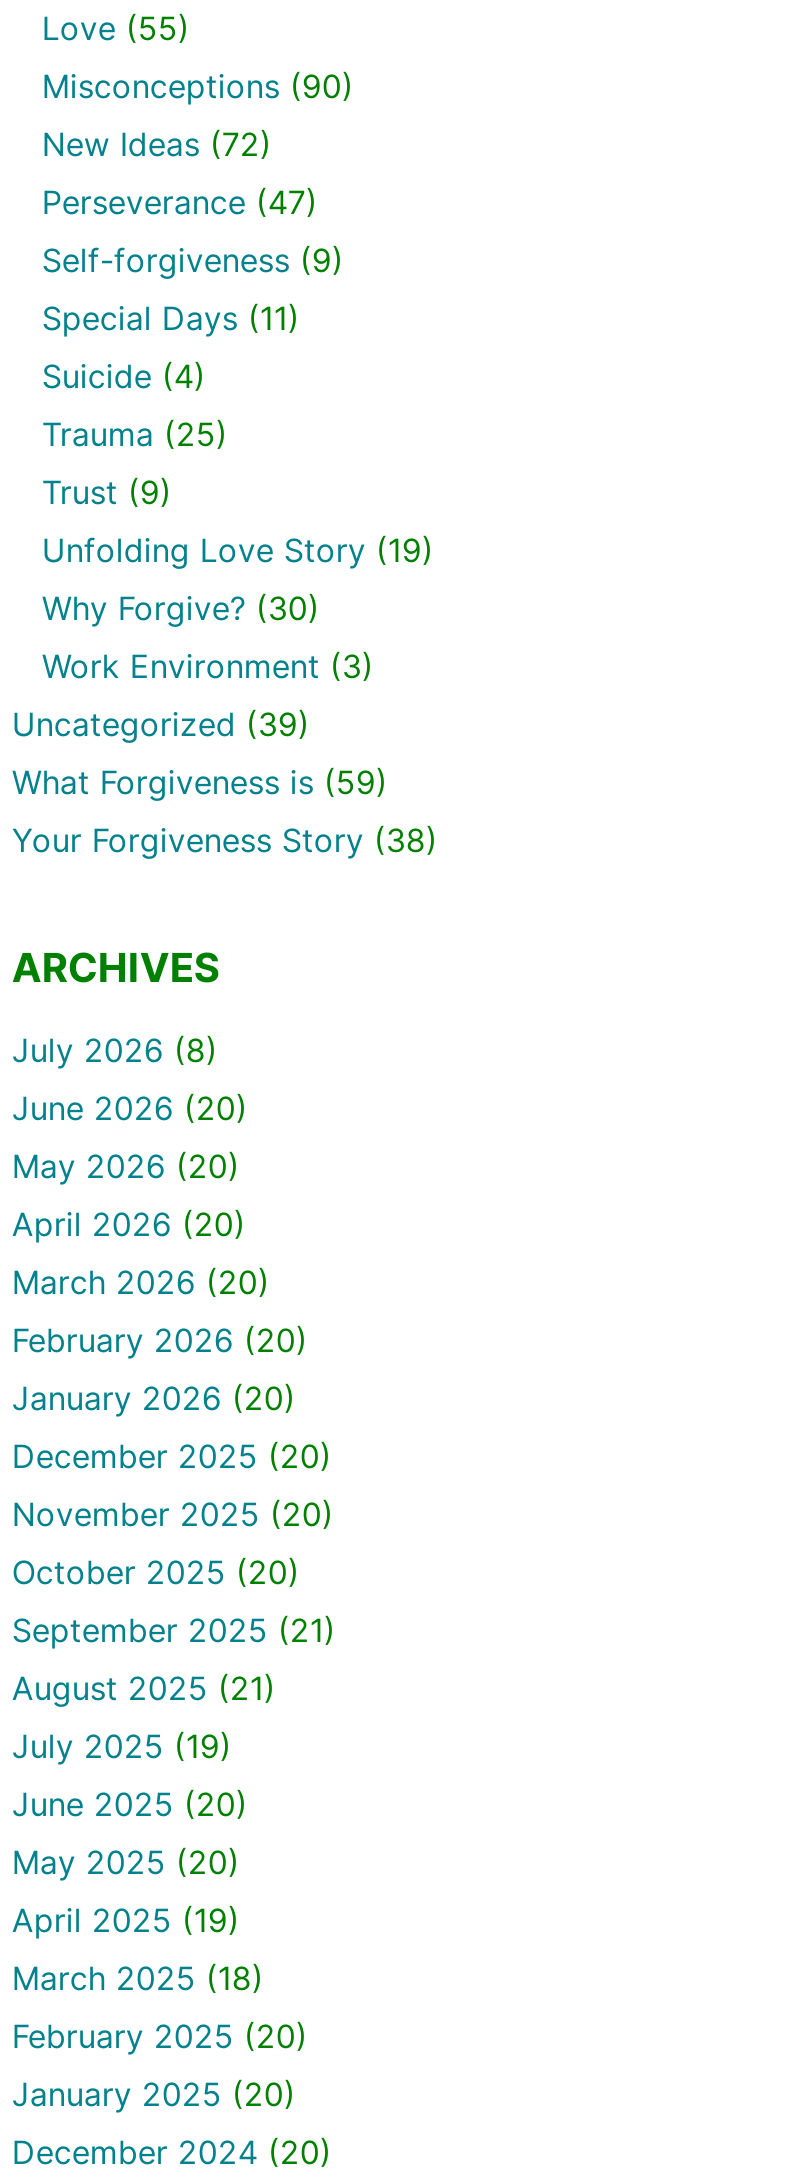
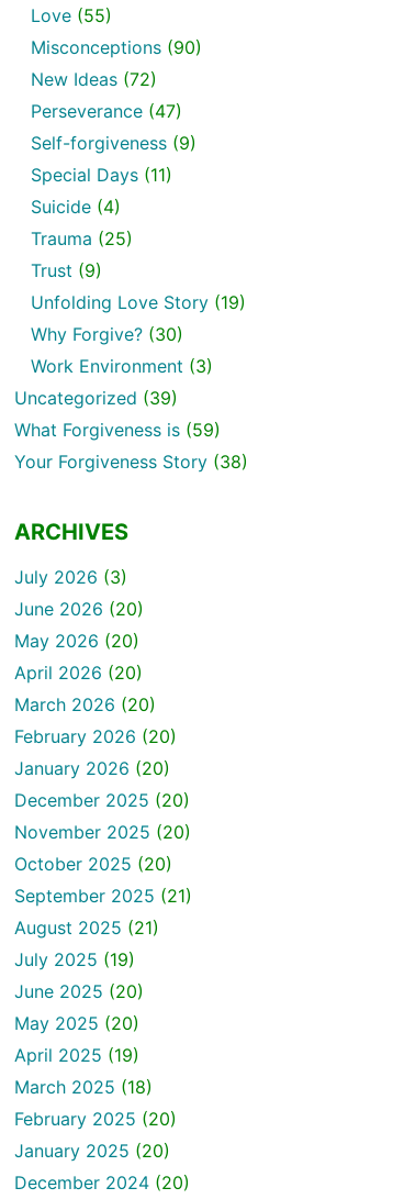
[12,1030,218,1070] July 2026 (8) -> [15,566,128,588] July 2026 (3)

